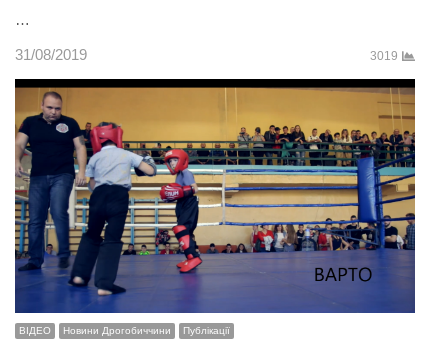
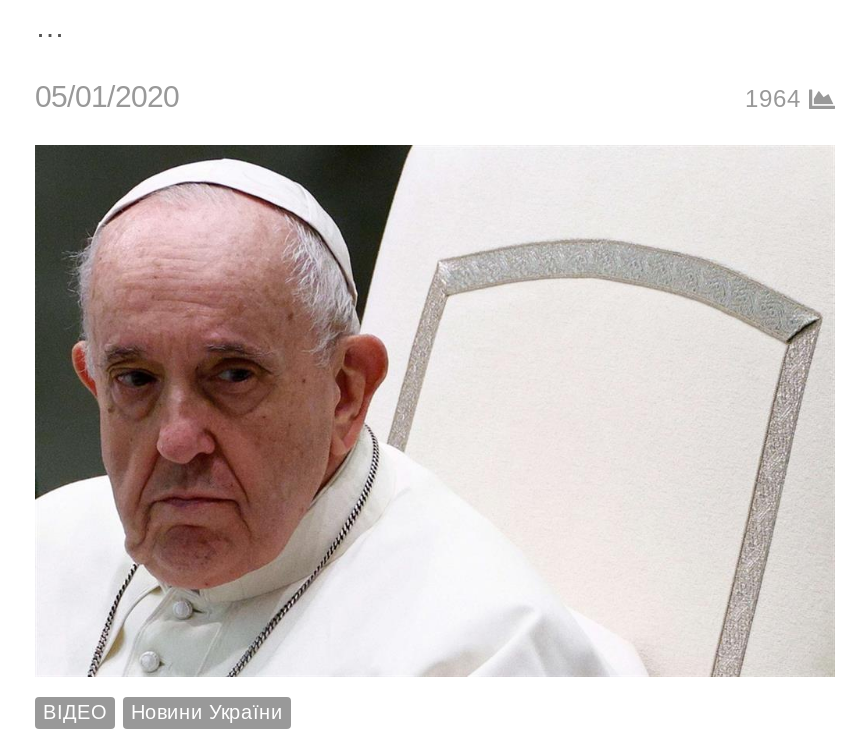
[15,46,87,63] 31/08/2019 -> [35,79,179,113] 05/01/2020
[370,49,398,63] 3019 -> [745,85,801,113] 1964
[14,78,416,336] [image] | Новини Дрогобиччини | Публікації -> [33,142,835,724] [image] | Новини України

